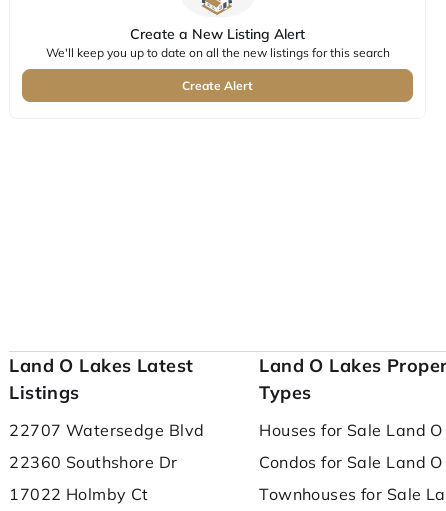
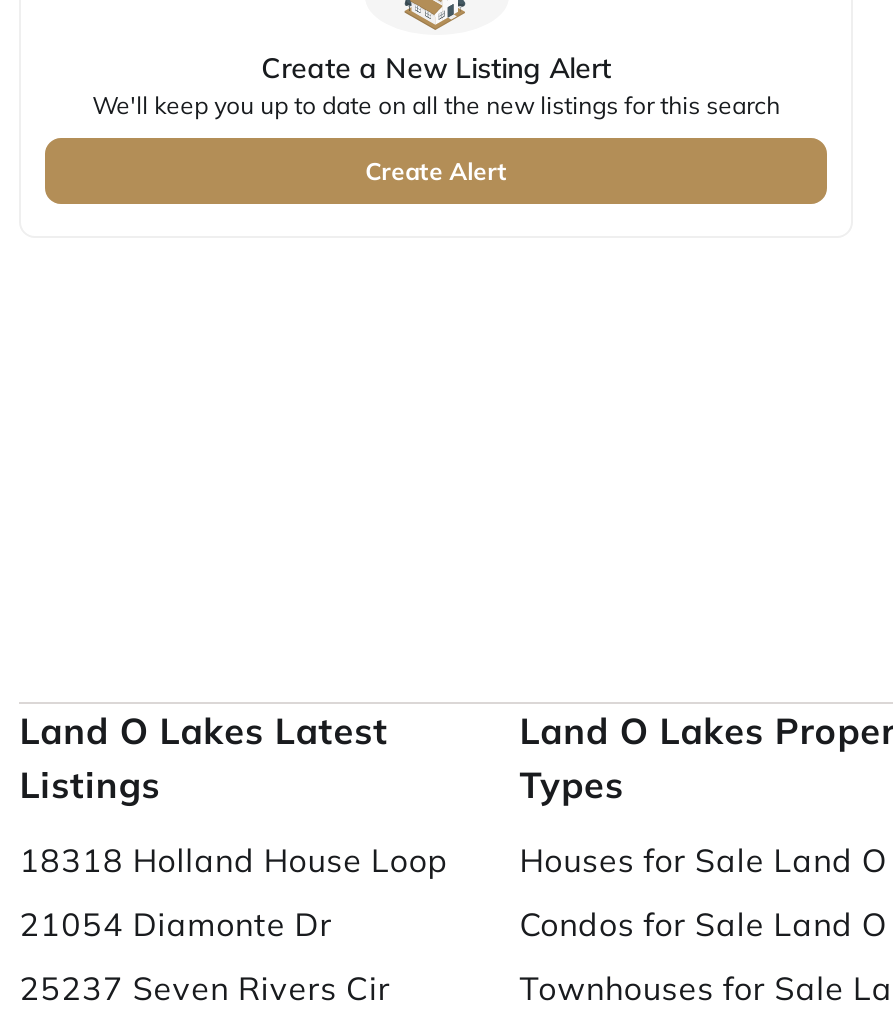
[9,420,204,440] 22707 Watersedge Blvd -> [19,840,449,880] 18318 Holland House Loop
[9,452,178,472] 22360 Southshore Dr -> [19,904,332,944] 21054 Diamonte Dr
[9,484,149,504] 17022 Holmby Ct -> [19,968,391,1008] 25237 Seven Rivers Cir

